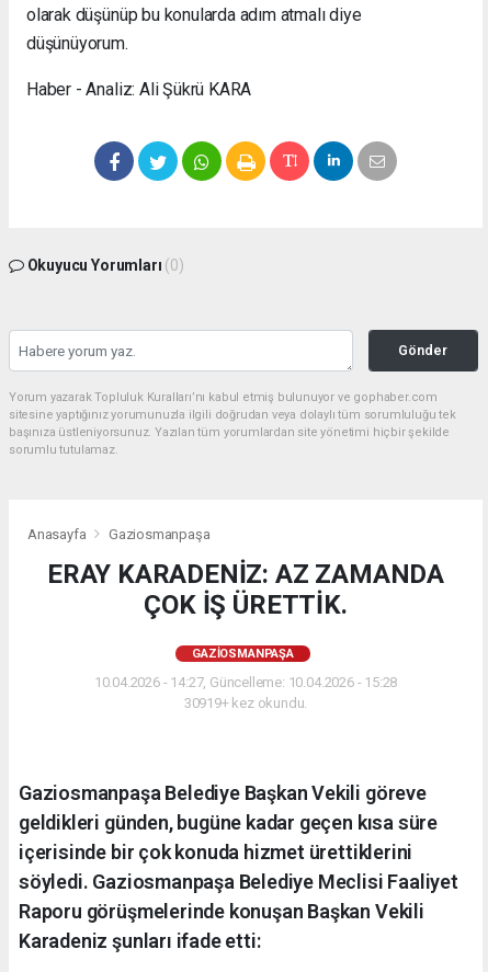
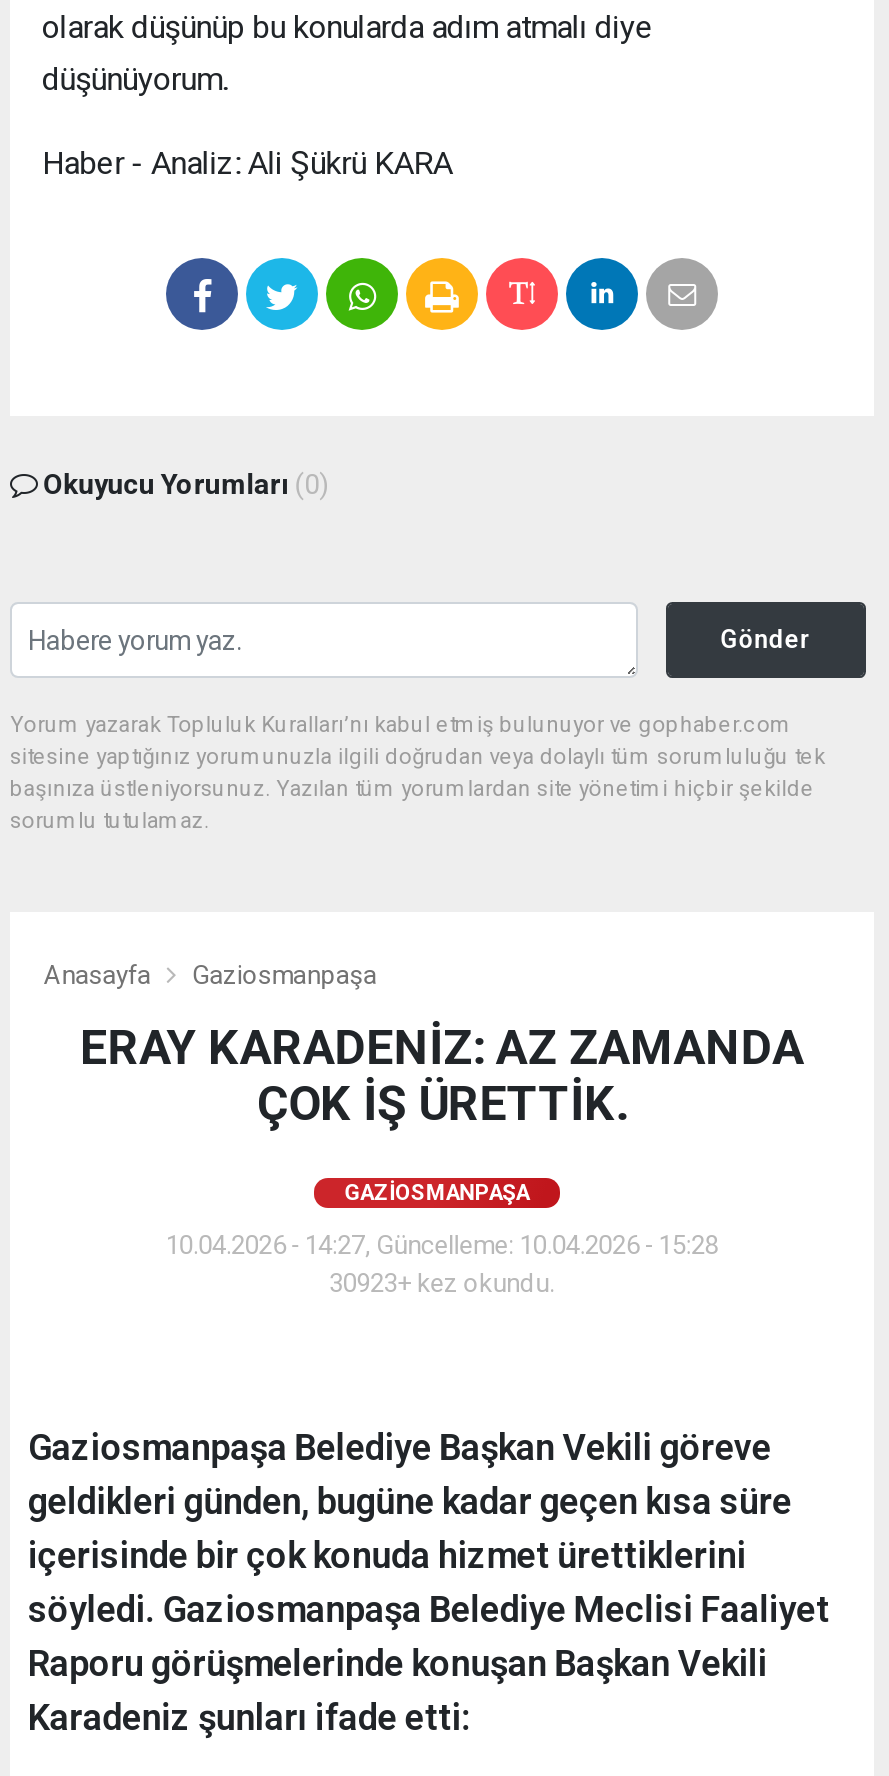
[184,695,307,711] 30919+ kez okundu. -> [329,1268,555,1298] 30923+ kez okundu.

